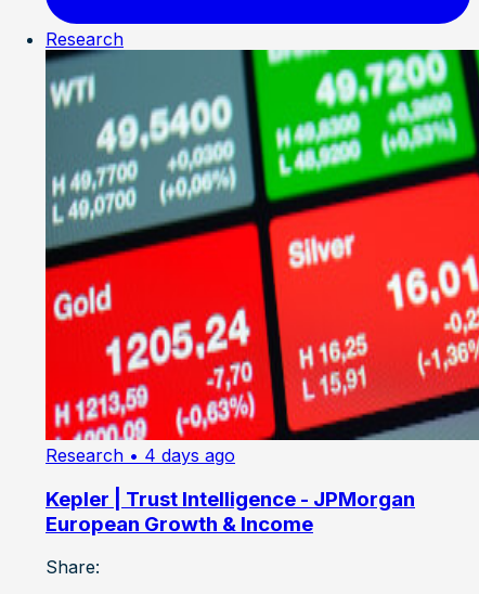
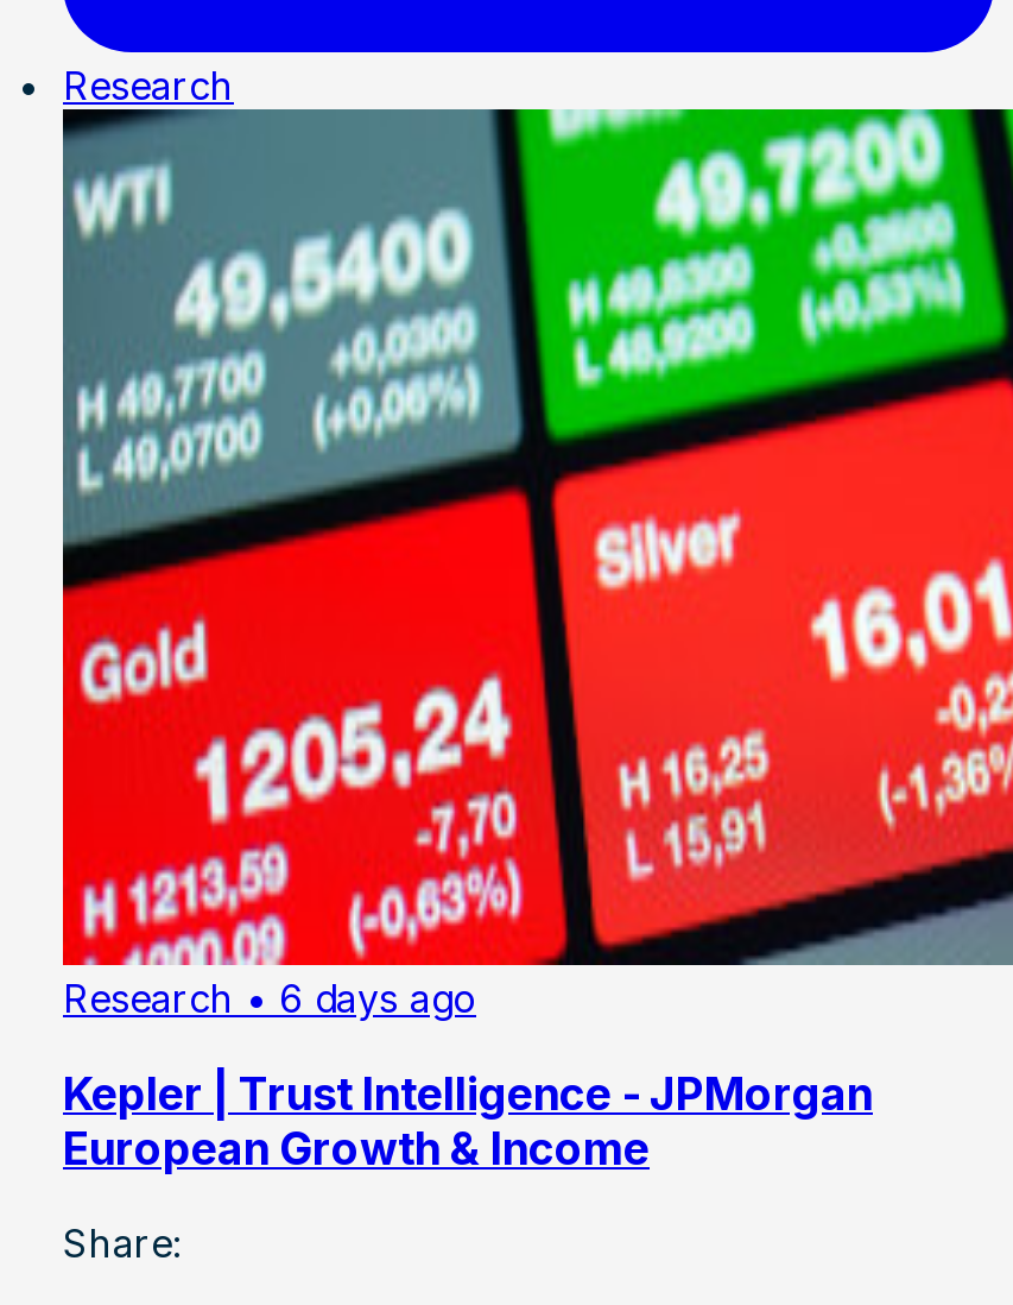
[46,444,235,466] Research • 4 days ago -> [63,975,476,1022] Research • 6 days ago

